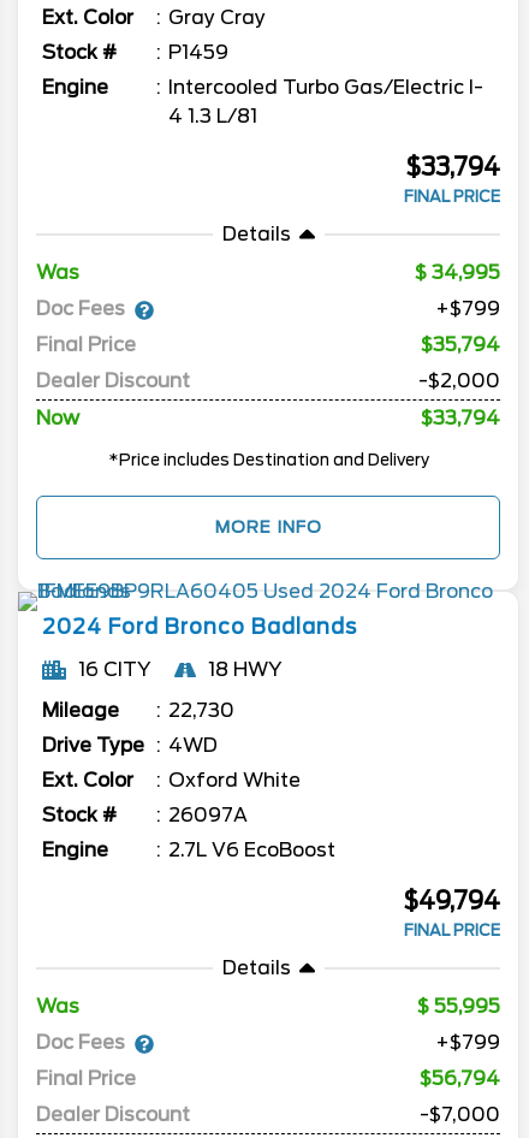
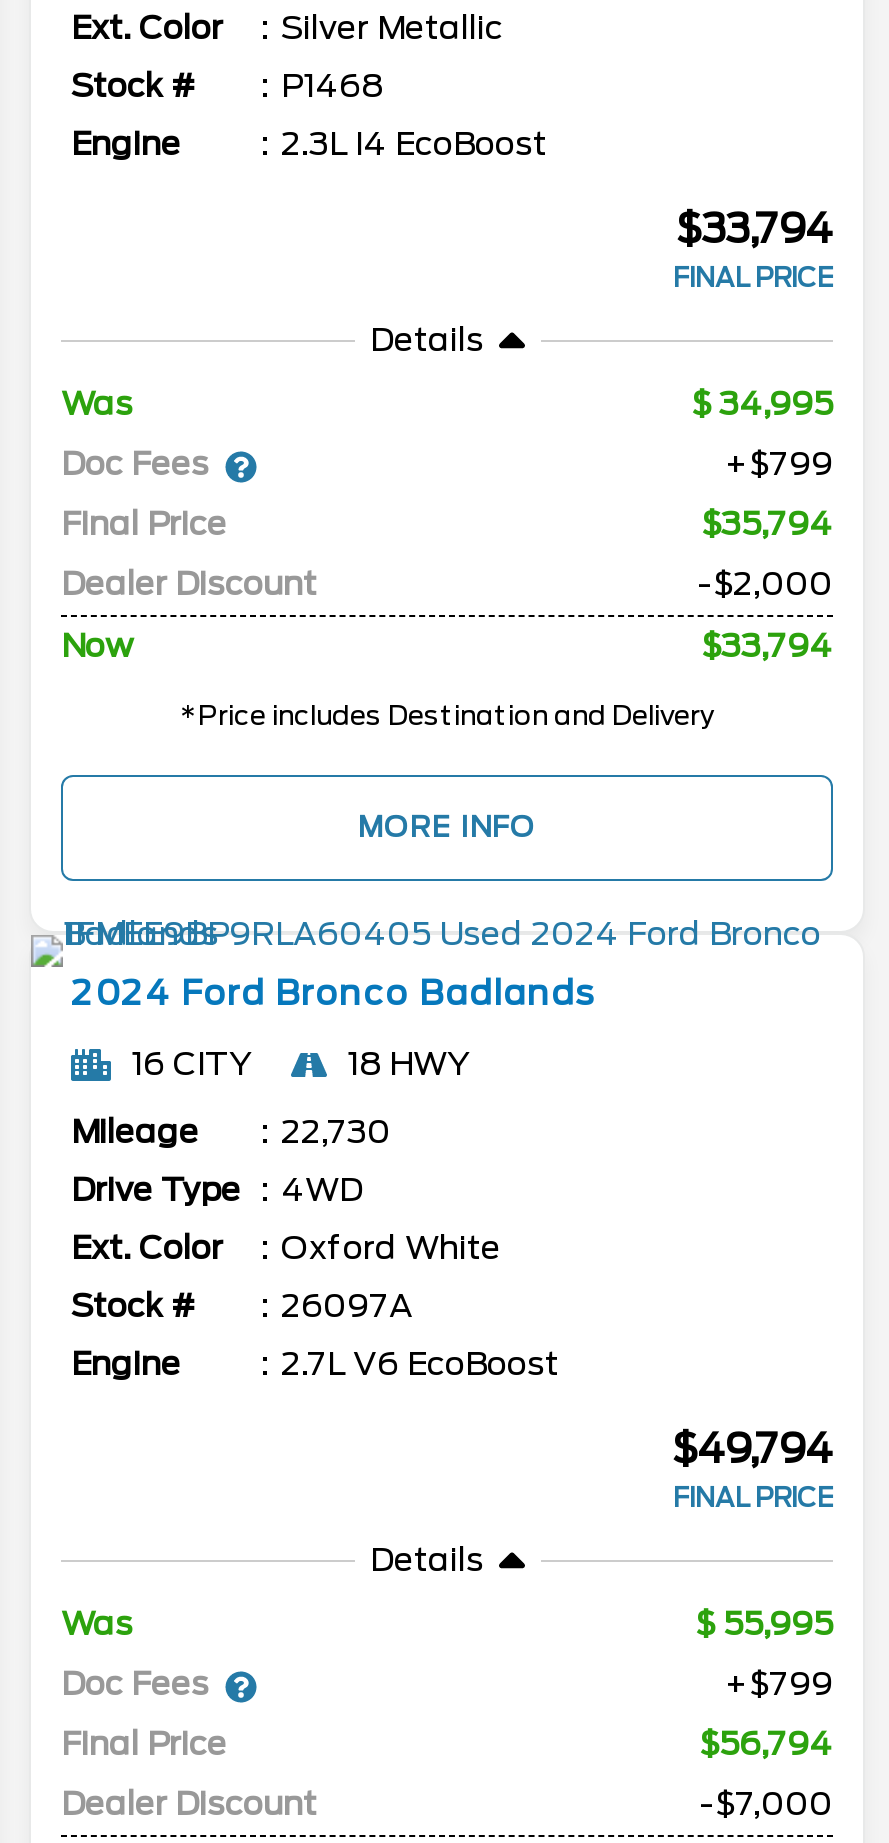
[168,6,266,29] Gray Cray -> [281,10,503,48] Silver Metallic
[168,41,228,64] P1459 -> [281,68,383,106] P1468
[168,76,483,128] Intercooled Turbo Gas/Electric I- | 4 1.3 L/81 -> [281,126,547,164] 2.3L I4 EcoBoost

